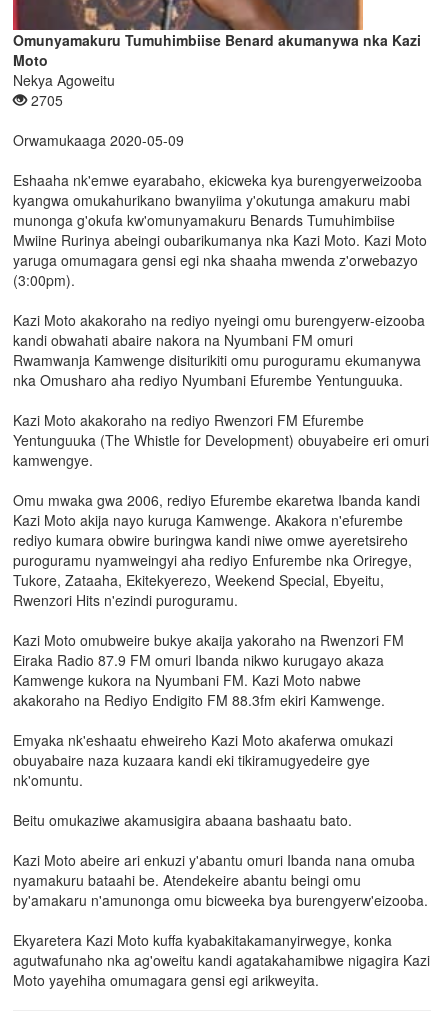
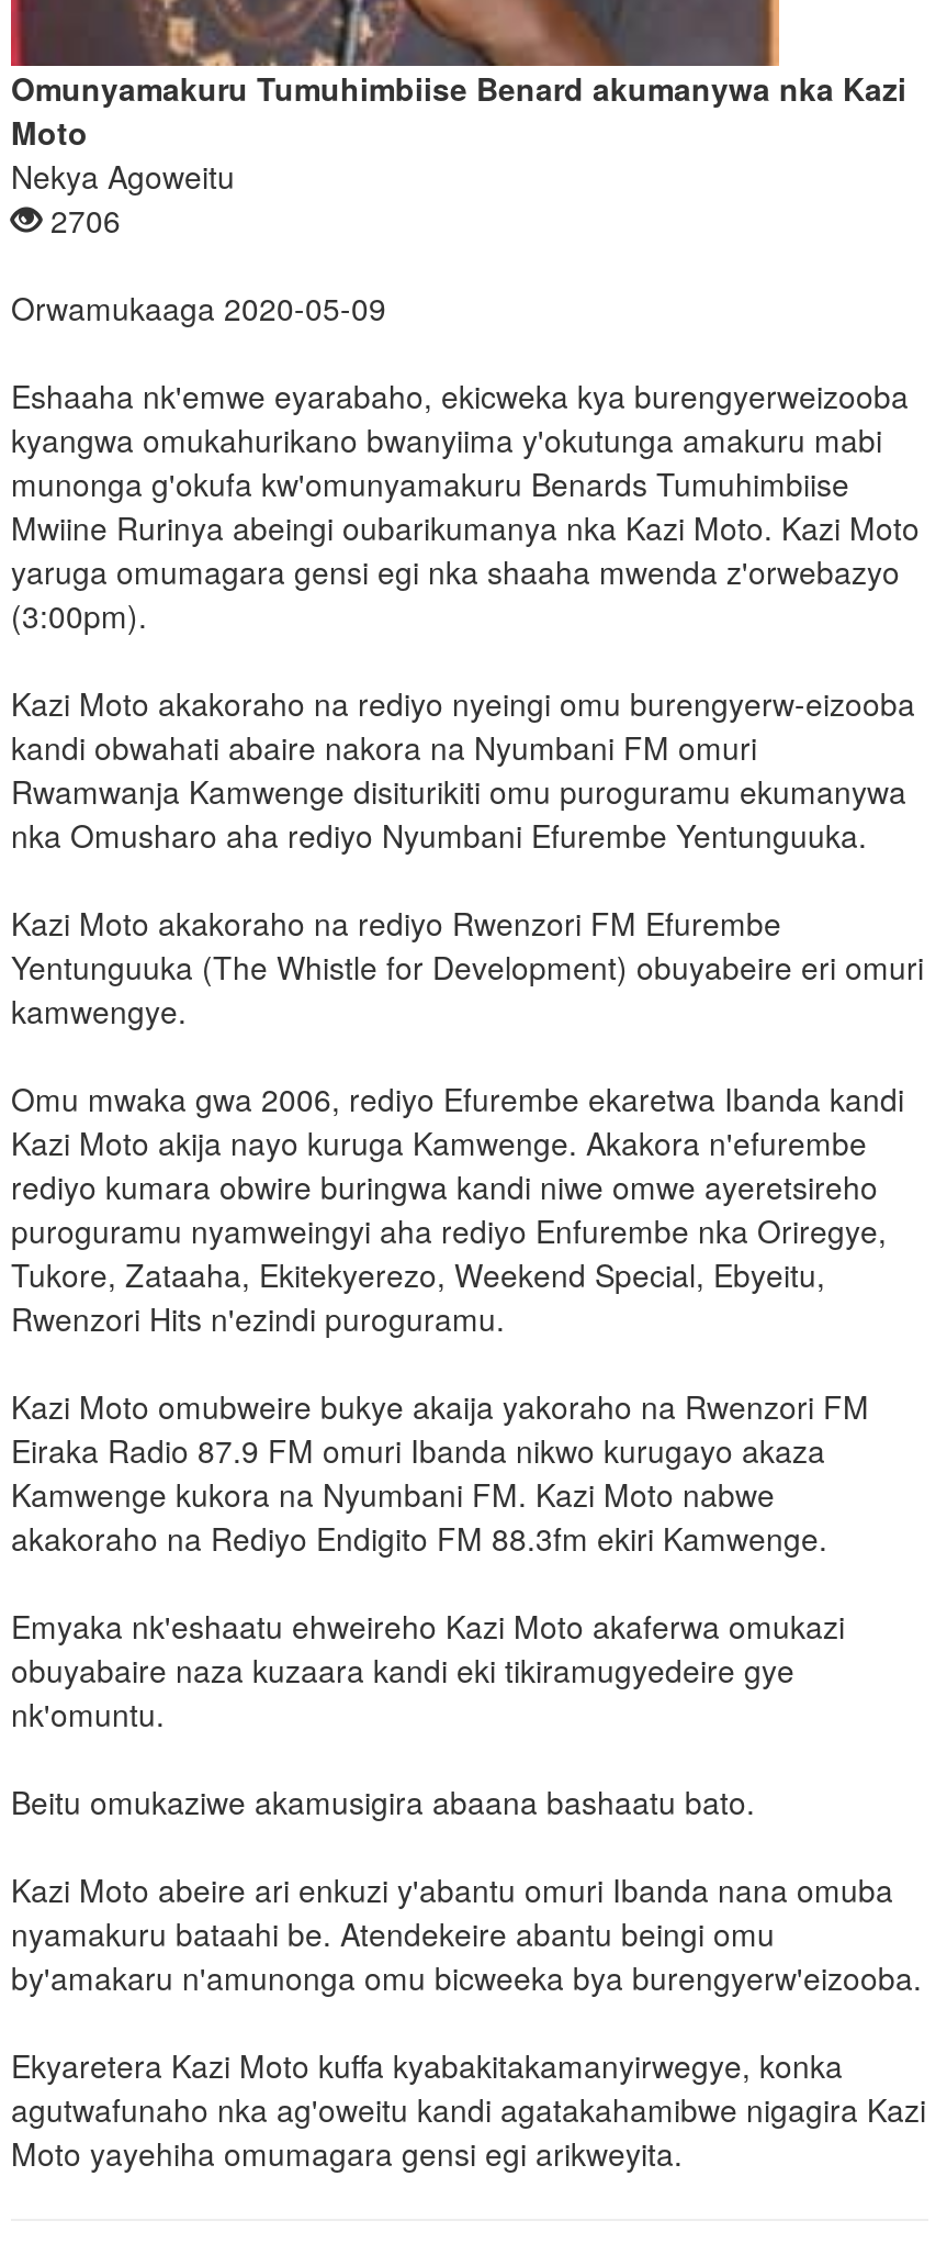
[27,90,63,110] 2705 -> [42,197,121,241] 2706

